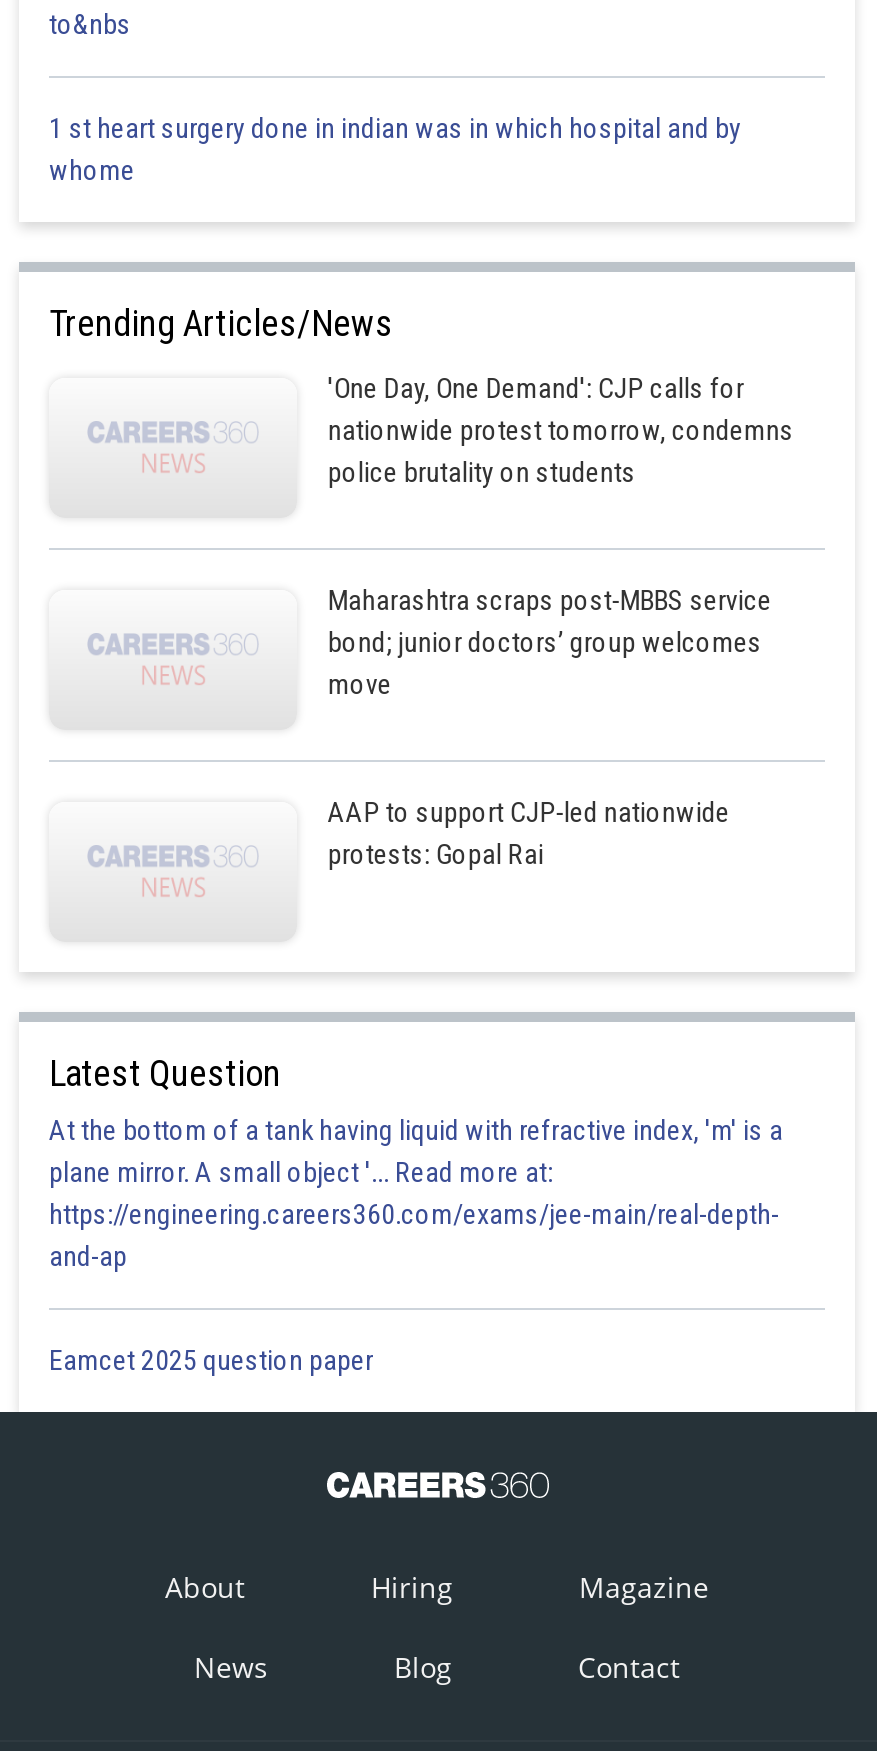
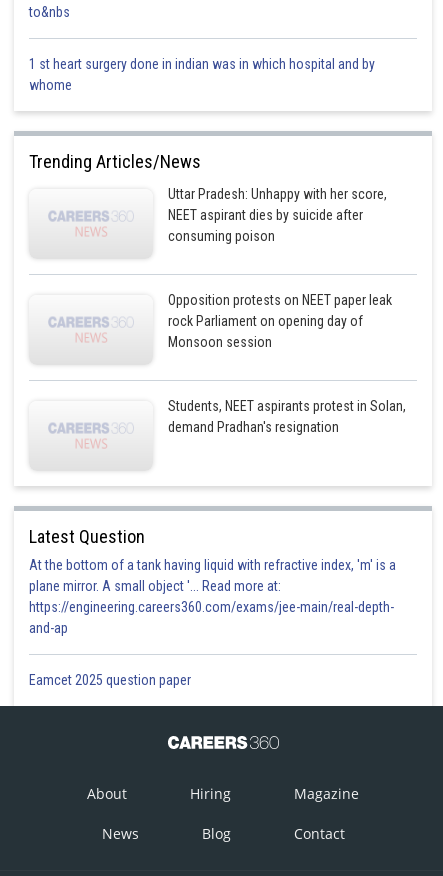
[328,372,794,488] 'One Day, One Demand': CJP calls for | nationwide protest tomorrow, condemns | police brutality on students -> [168,186,387,244] Uttar Pradesh: Unhappy with her score, | NEET aspirant dies by suicide after | consuming poison
[328,584,772,700] Maharashtra scraps post-MBBS service | bond; junior doctors’ group welcomes | move -> [168,292,392,350] Opposition protests on NEET paper leak | rock Parliament on opening day of | Monsoon session
[328,796,730,870] AAP to support CJP-led nationwide | protests: Gopal Rai -> [168,398,406,435] Students, NEET aspirants protest in Solan, | demand Pradhan's resignation

